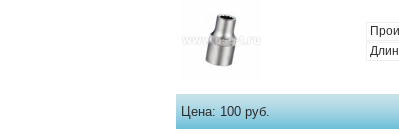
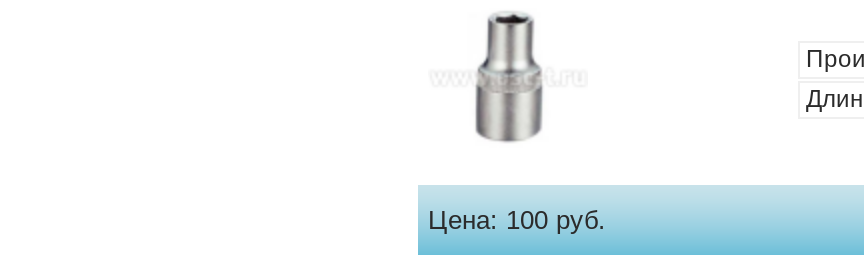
[205,8,238,73] [image] -> [474,11,544,145] [image]

